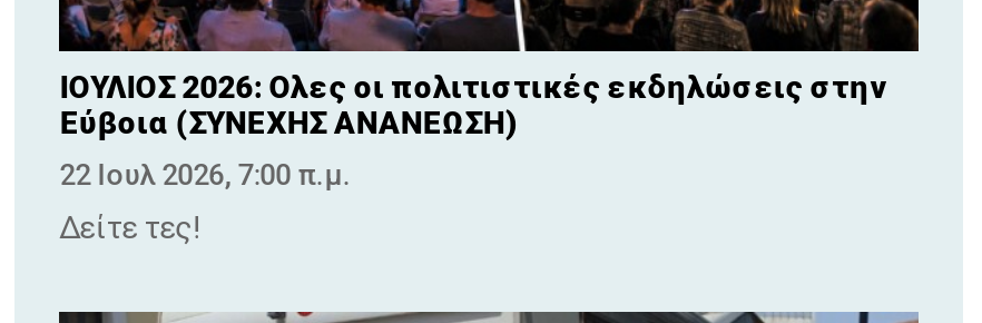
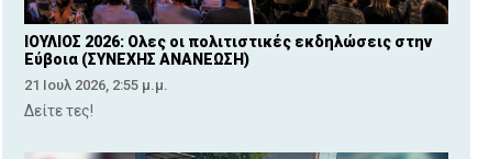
[59,157,351,190] 22 Ιουλ 2026, 7:00 π.μ. -> [24,77,168,94] 21 Ιουλ 2026, 2:55 μ.μ.

